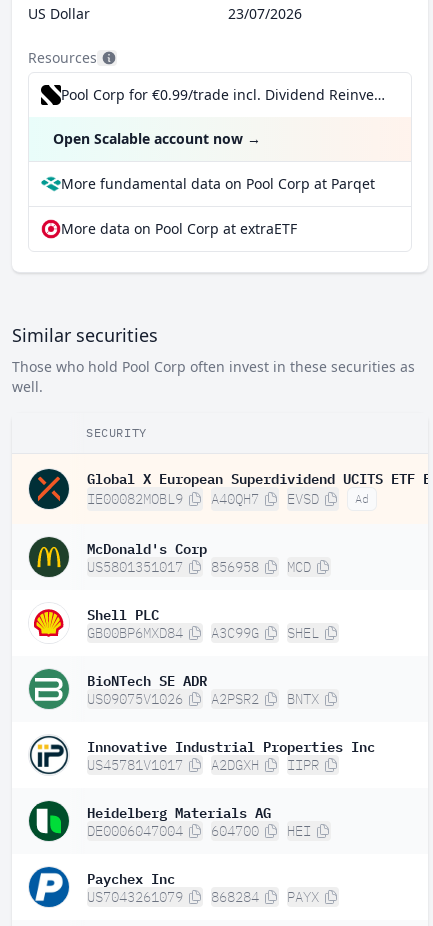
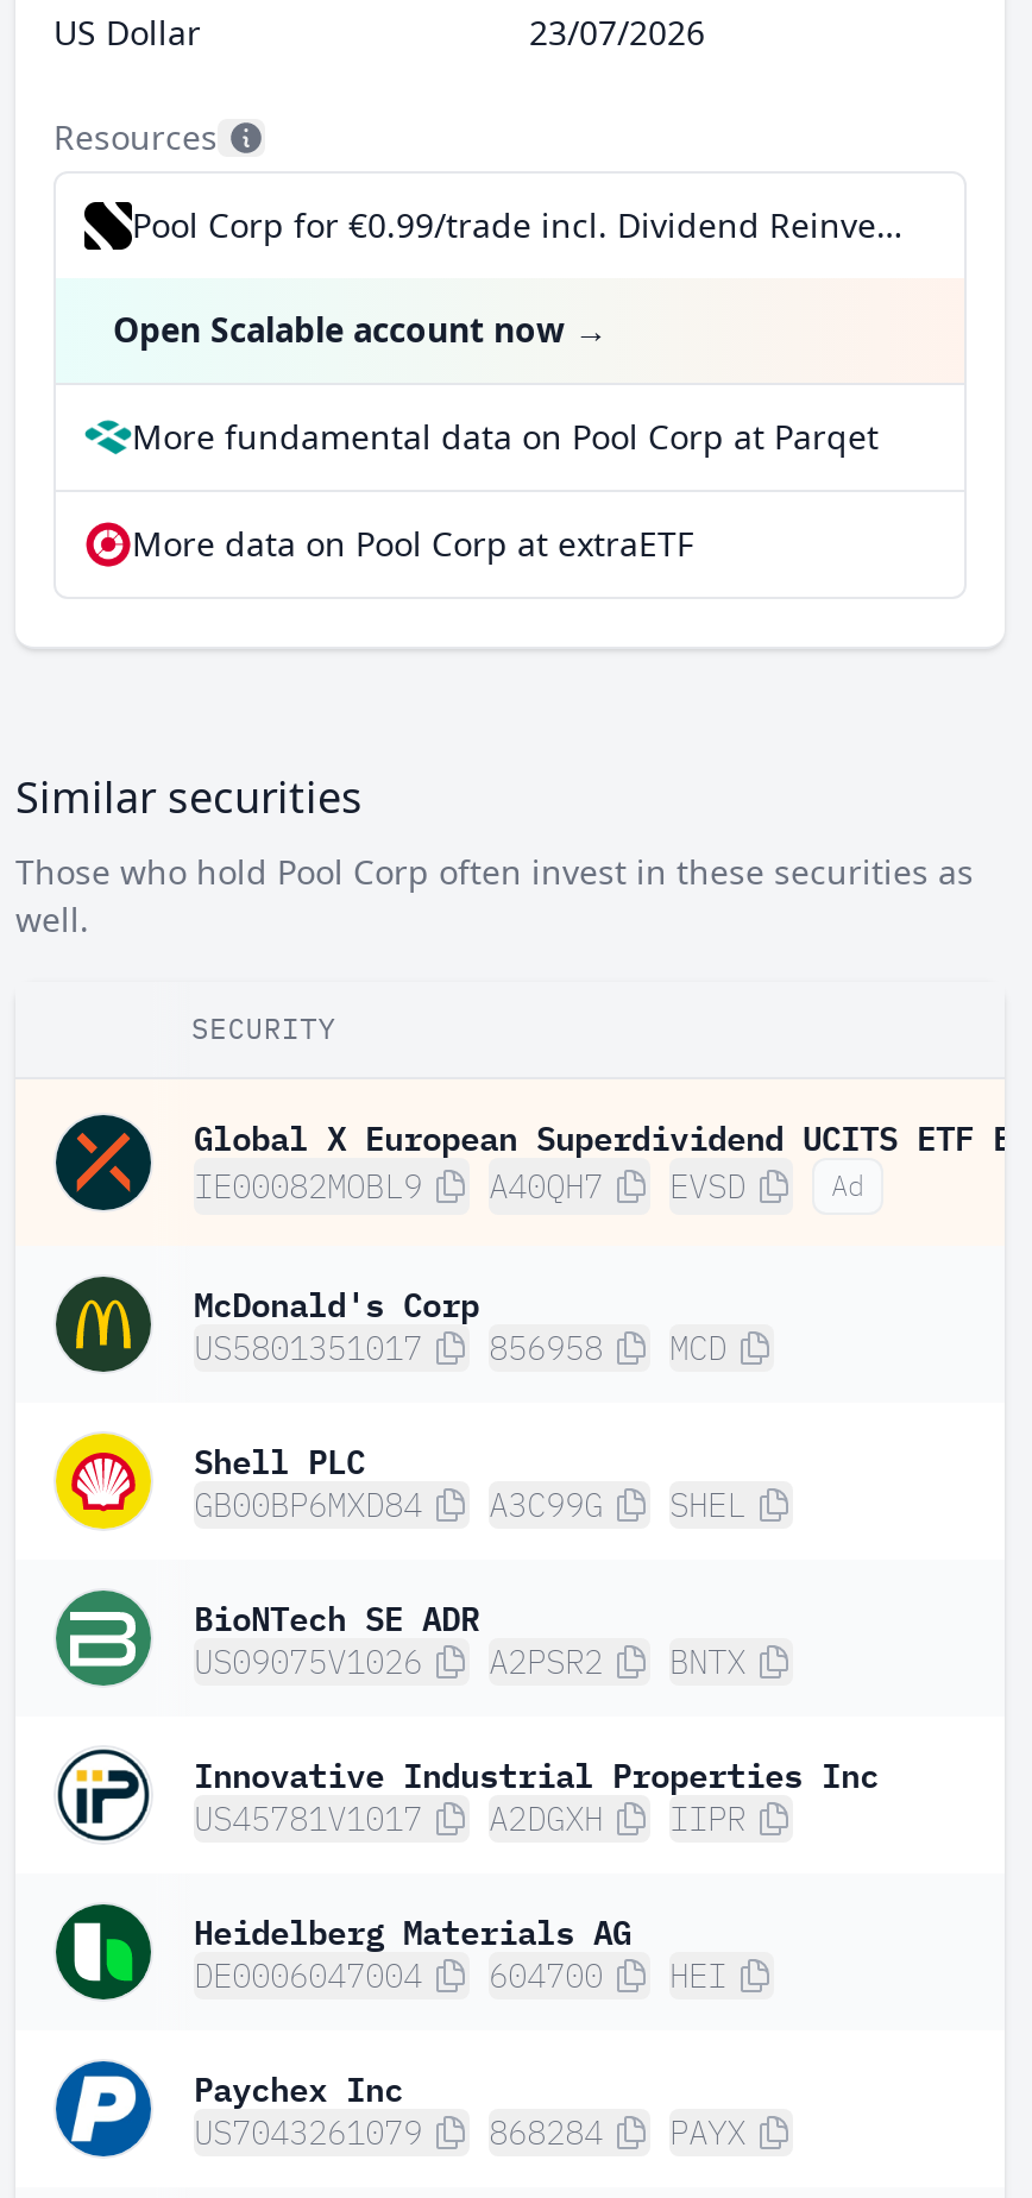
[29,603,69,643] [image] -> [54,1431,153,1531] [image]

